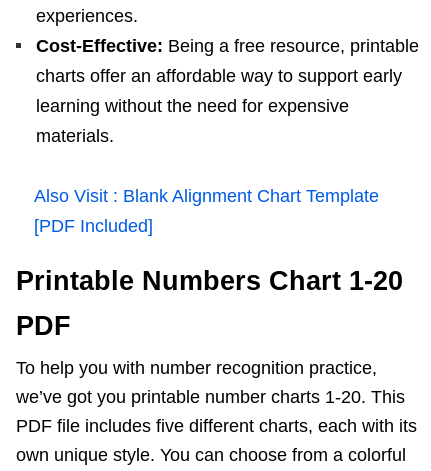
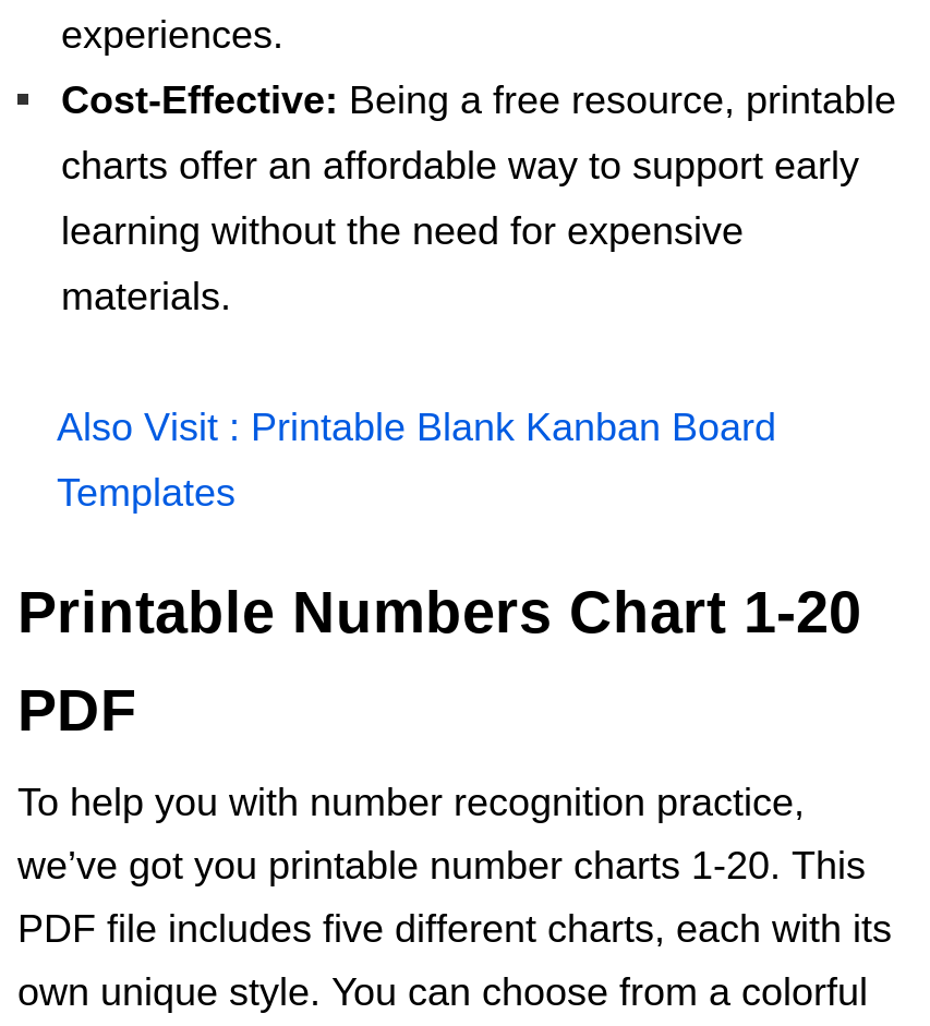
[34,186,379,206] Also Visit : Blank Alignment Chart Template -> [57,406,776,449] Also Visit : Printable Blank Kanban Board
[34,216,153,236] [PDF Included] -> [57,471,235,515] Templates

